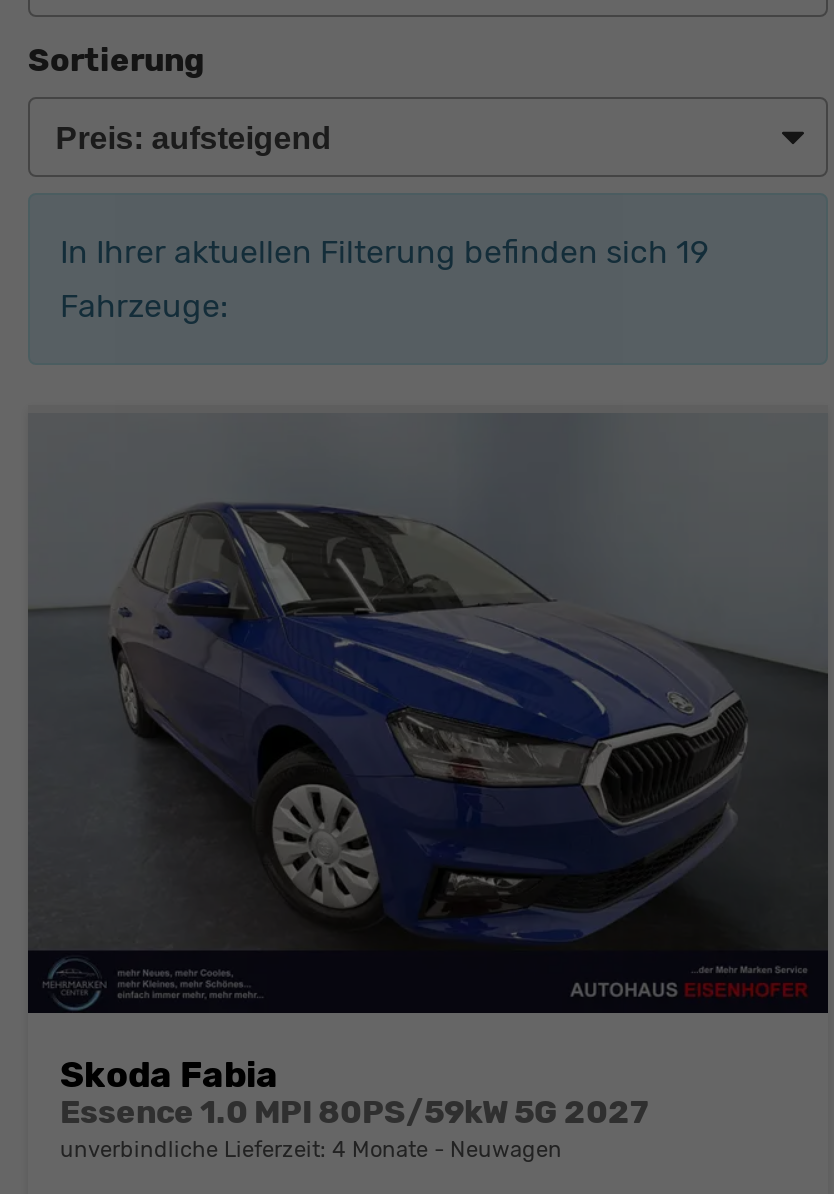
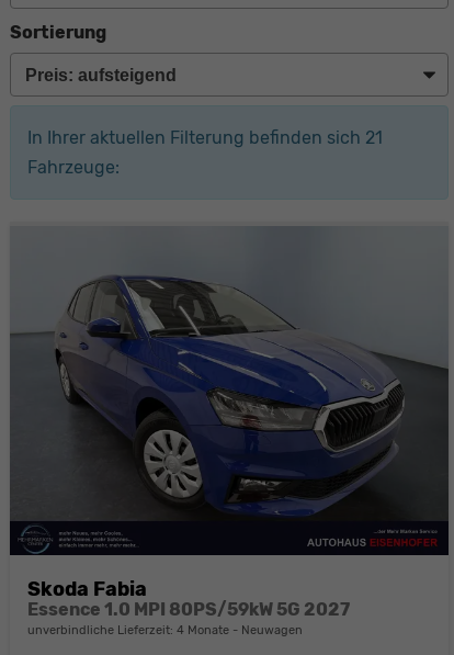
[60,233,708,271] In Ihrer aktuellen Filterung befinden sich 19 -> [27,127,383,148] In Ihrer aktuellen Filterung befinden sich 21

